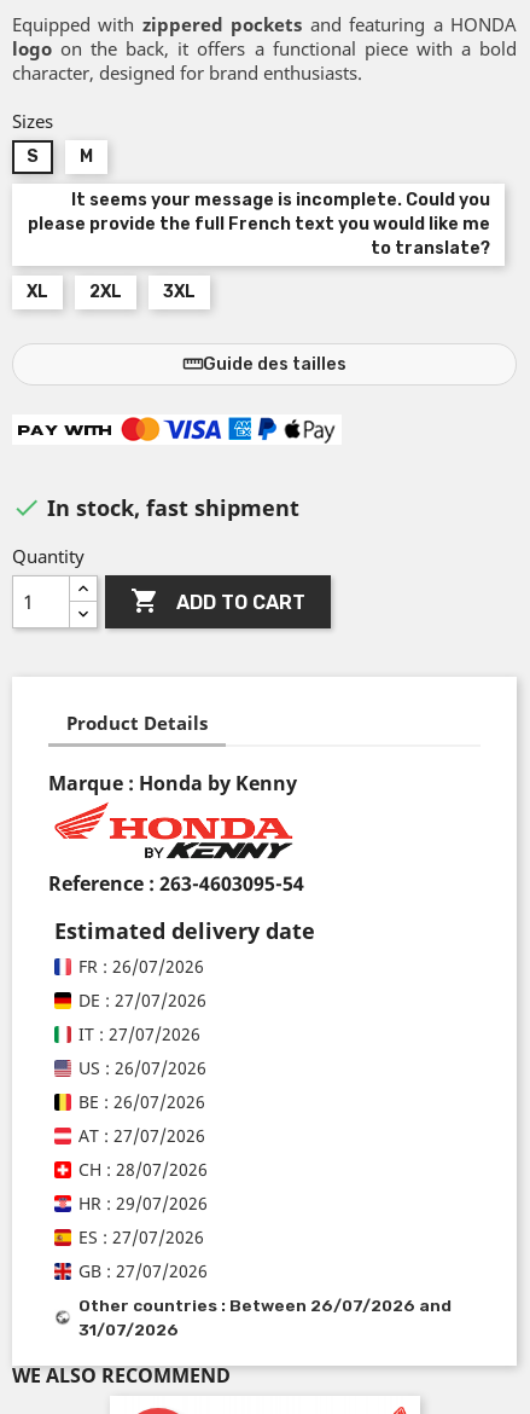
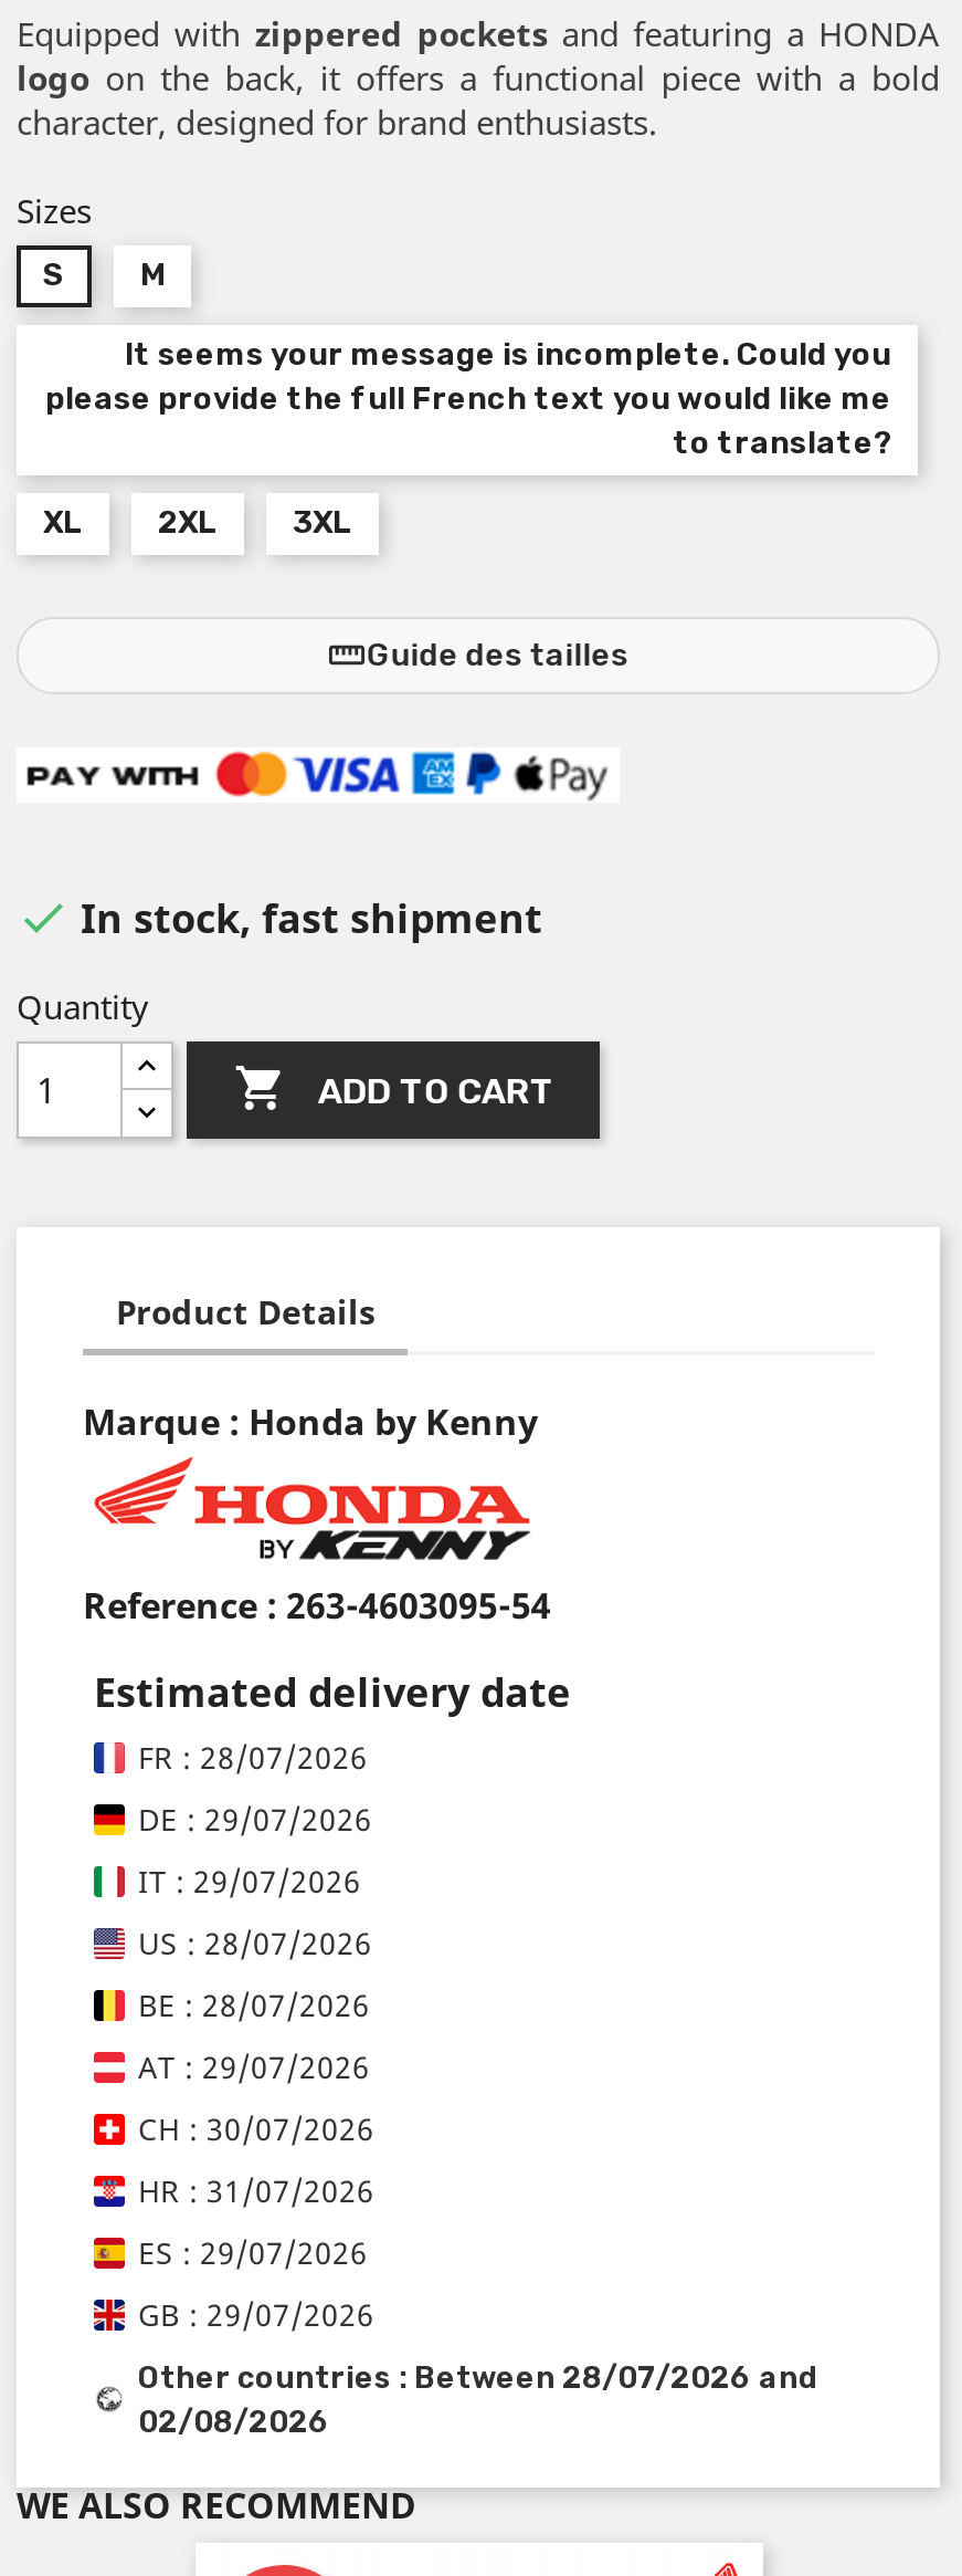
[78,955,204,978] FR : 26/07/2026 -> [138,1737,368,1779] FR : 28/07/2026
[78,989,206,1012] DE : 27/07/2026 -> [138,1799,372,1841] DE : 29/07/2026
[78,1023,200,1046] IT : 27/07/2026 -> [138,1860,361,1902] IT : 29/07/2026
[78,1057,206,1080] US : 26/07/2026 -> [138,1922,372,1964] US : 28/07/2026
[78,1091,205,1114] BE : 26/07/2026 -> [138,1984,370,2026] BE : 28/07/2026
[78,1124,205,1147] AT : 27/07/2026 -> [138,2046,370,2088] AT : 29/07/2026
[78,1158,208,1181] CH : 28/07/2026 -> [138,2108,374,2150] CH : 30/07/2026
[78,1192,208,1215] HR : 29/07/2026 -> [138,2170,374,2212] HR : 31/07/2026
[78,1226,204,1249] ES : 27/07/2026 -> [138,2232,368,2274] ES : 29/07/2026
[78,1260,208,1283] GB : 27/07/2026 -> [138,2294,374,2336] GB : 29/07/2026
[78,1296,452,1315] Other countries : Between 26/07/2026 and -> [138,2360,818,2396] Other countries : Between 28/07/2026 and
[78,1320,179,1340] 31/07/2026 -> [138,2404,330,2440] 02/08/2026

